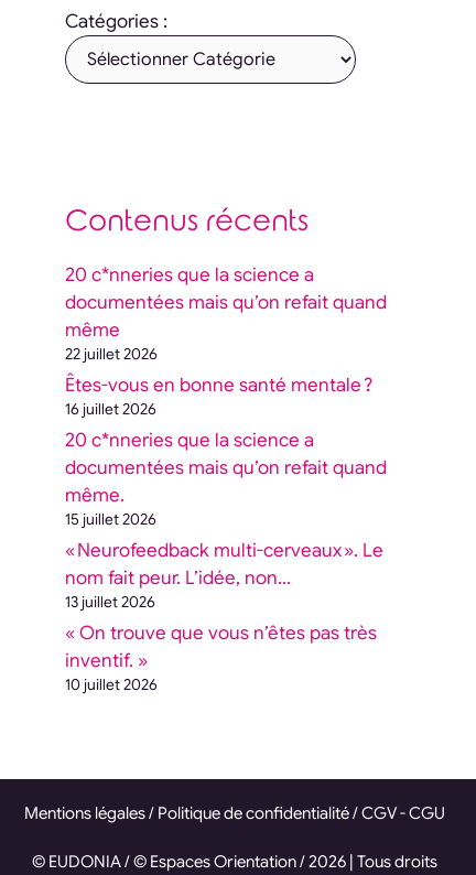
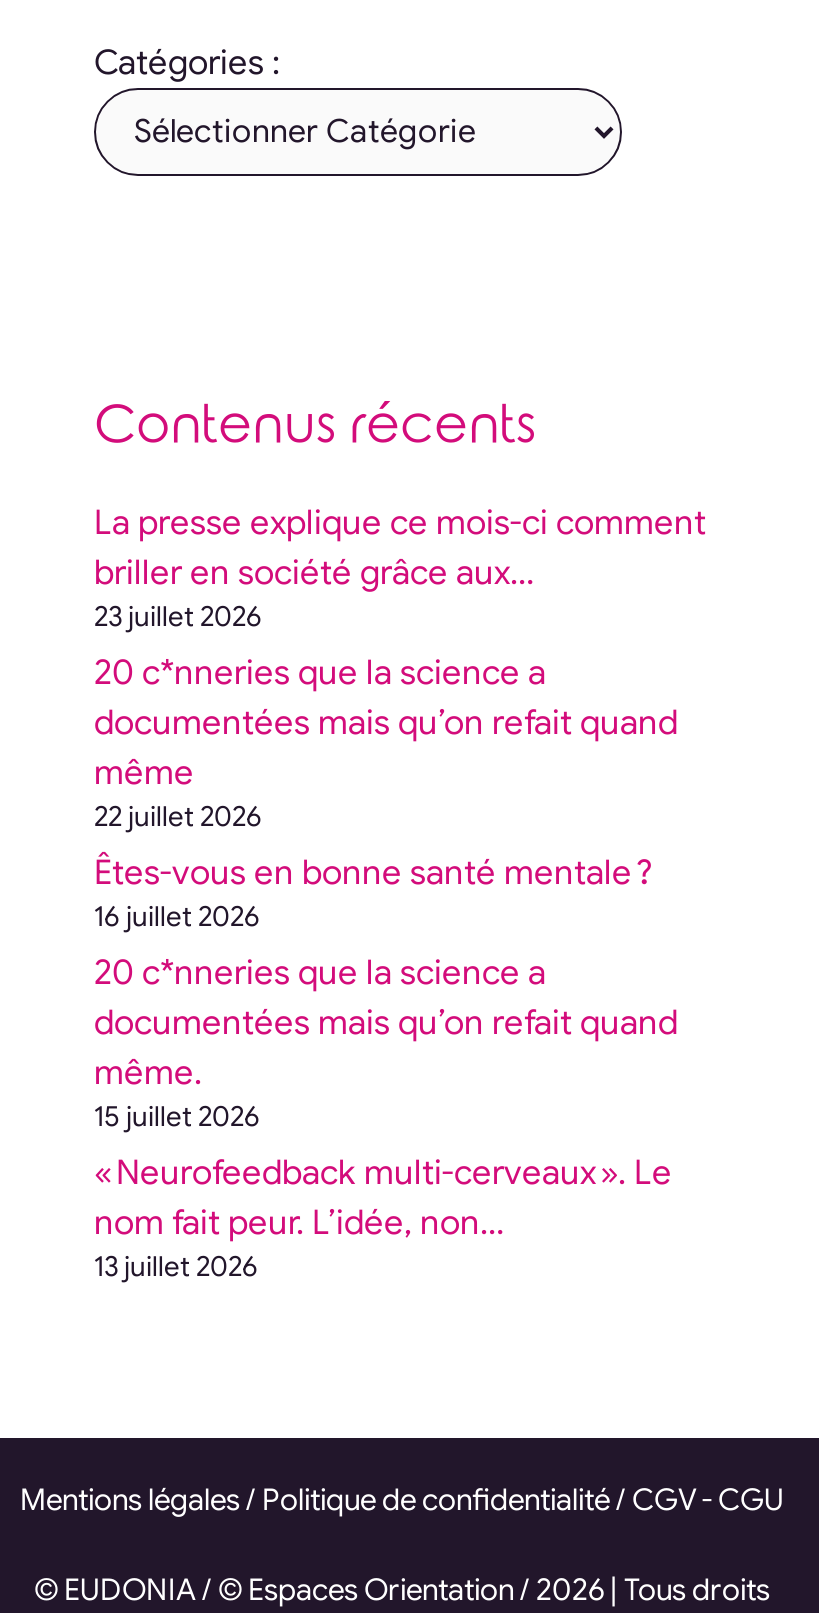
none -> [94,503,706,635] La presse explique ce mois-ci comment | briller en société grâce aux… | 23 juillet 2026
moved [65,263,387,611] -> [94,653,678,1285]: 20 c*nneries que la science a | documentées mais qu’on refait quand | même | ... | nom fait peur. L’idée, non… | 13 juillet 2026
[65,621,377,694] « On trouve que vous n’êtes pas très | inventif. » | 10 juillet 2026 -> none

